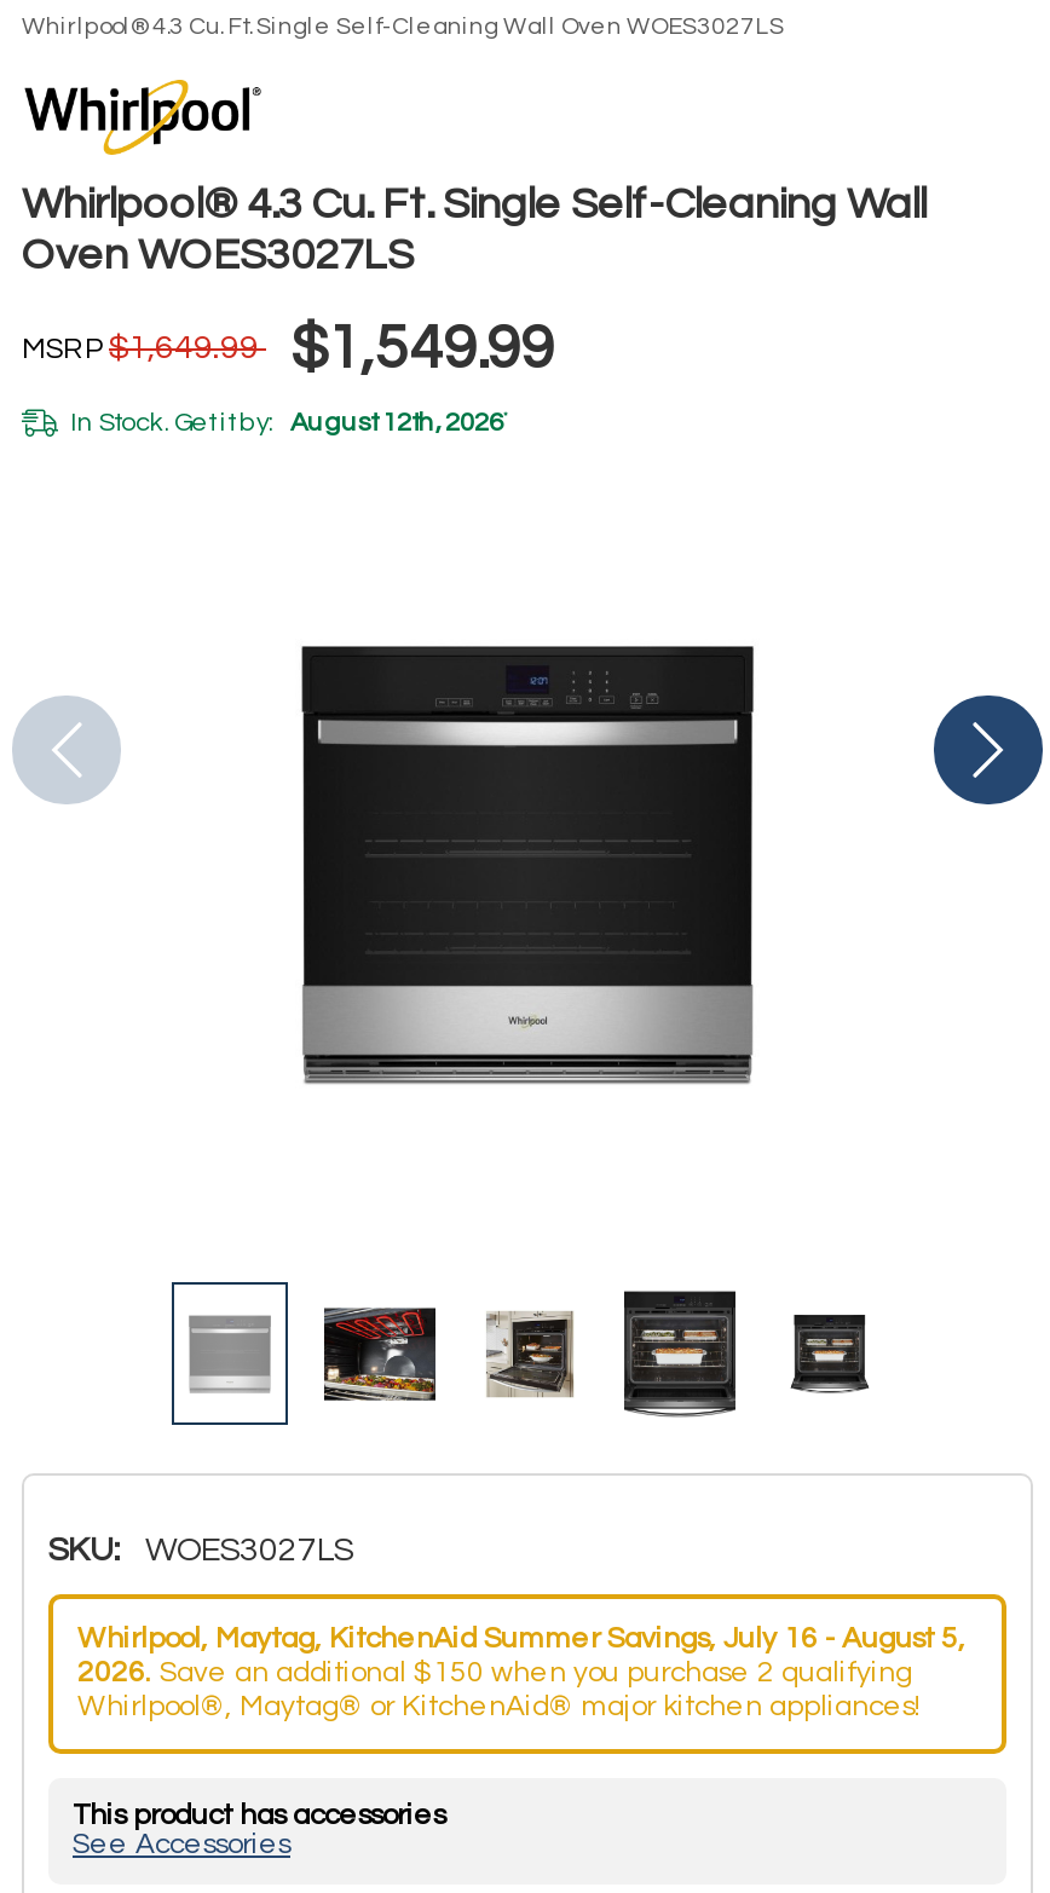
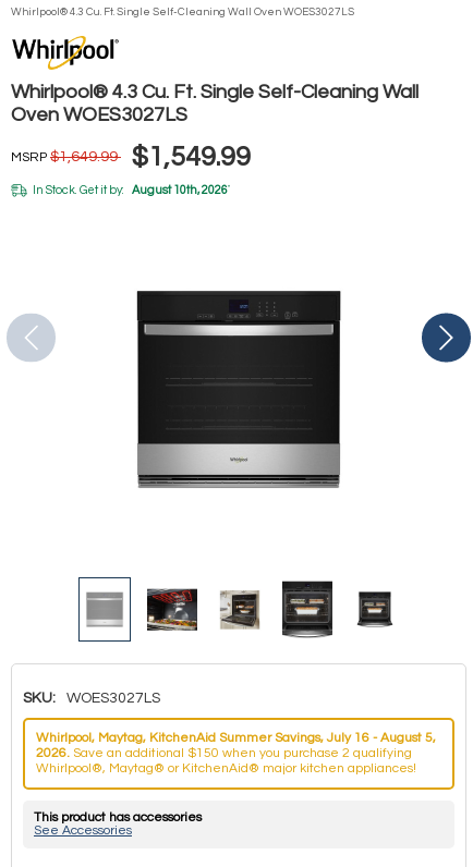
[70,409,503,435] In Stock. Get it by: August 12th, 2026 -> [33,184,228,196] In Stock. Get it by: August 10th, 2026

